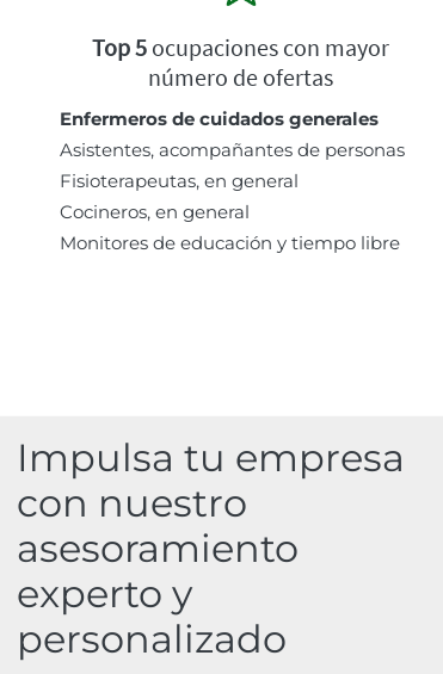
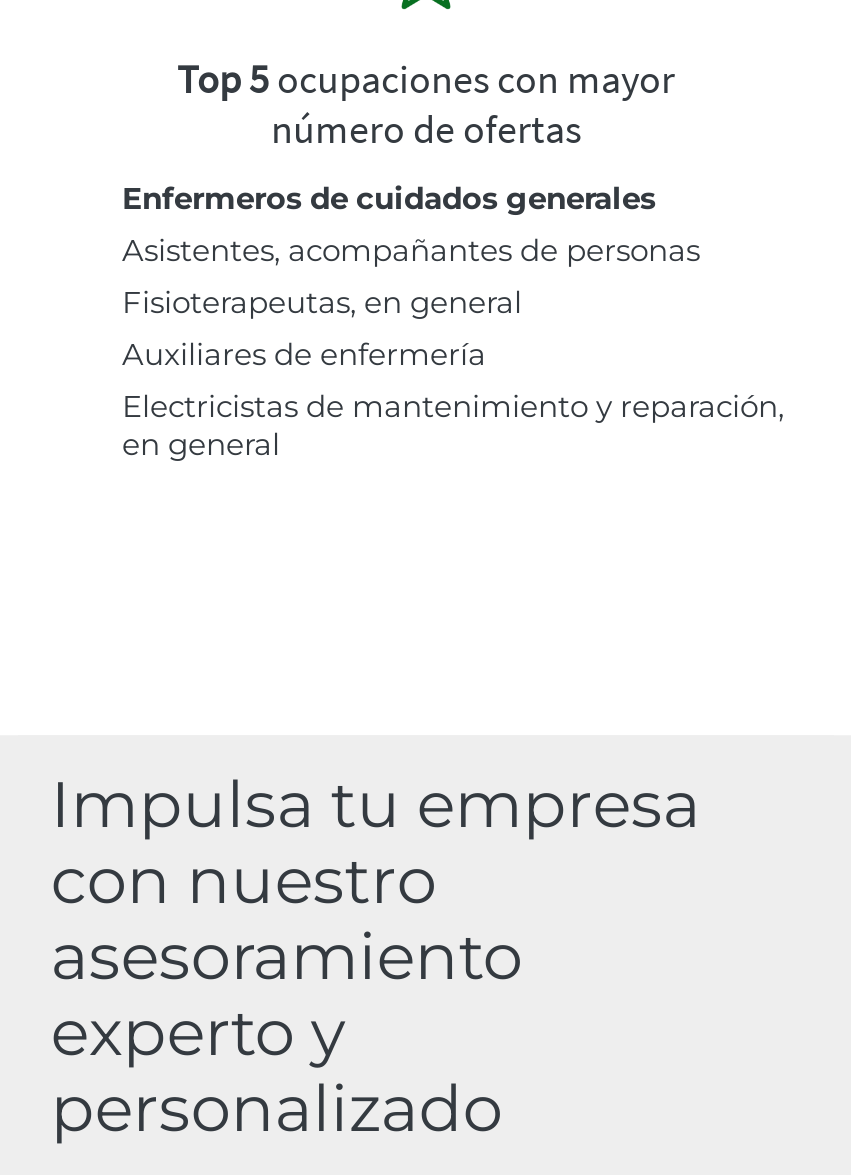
[60,200,400,254] Cocineros, en general | Monitores de educación y tiempo libre -> [122,336,784,464] Auxiliares de enfermería | Electricistas de mantenimiento y reparación, | en general

